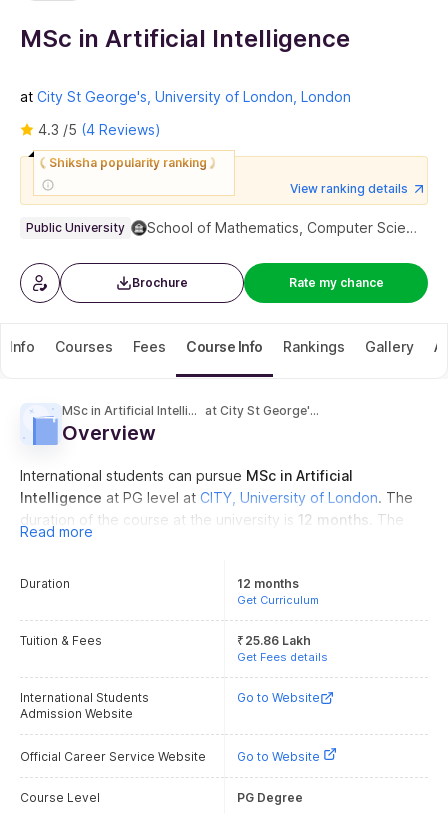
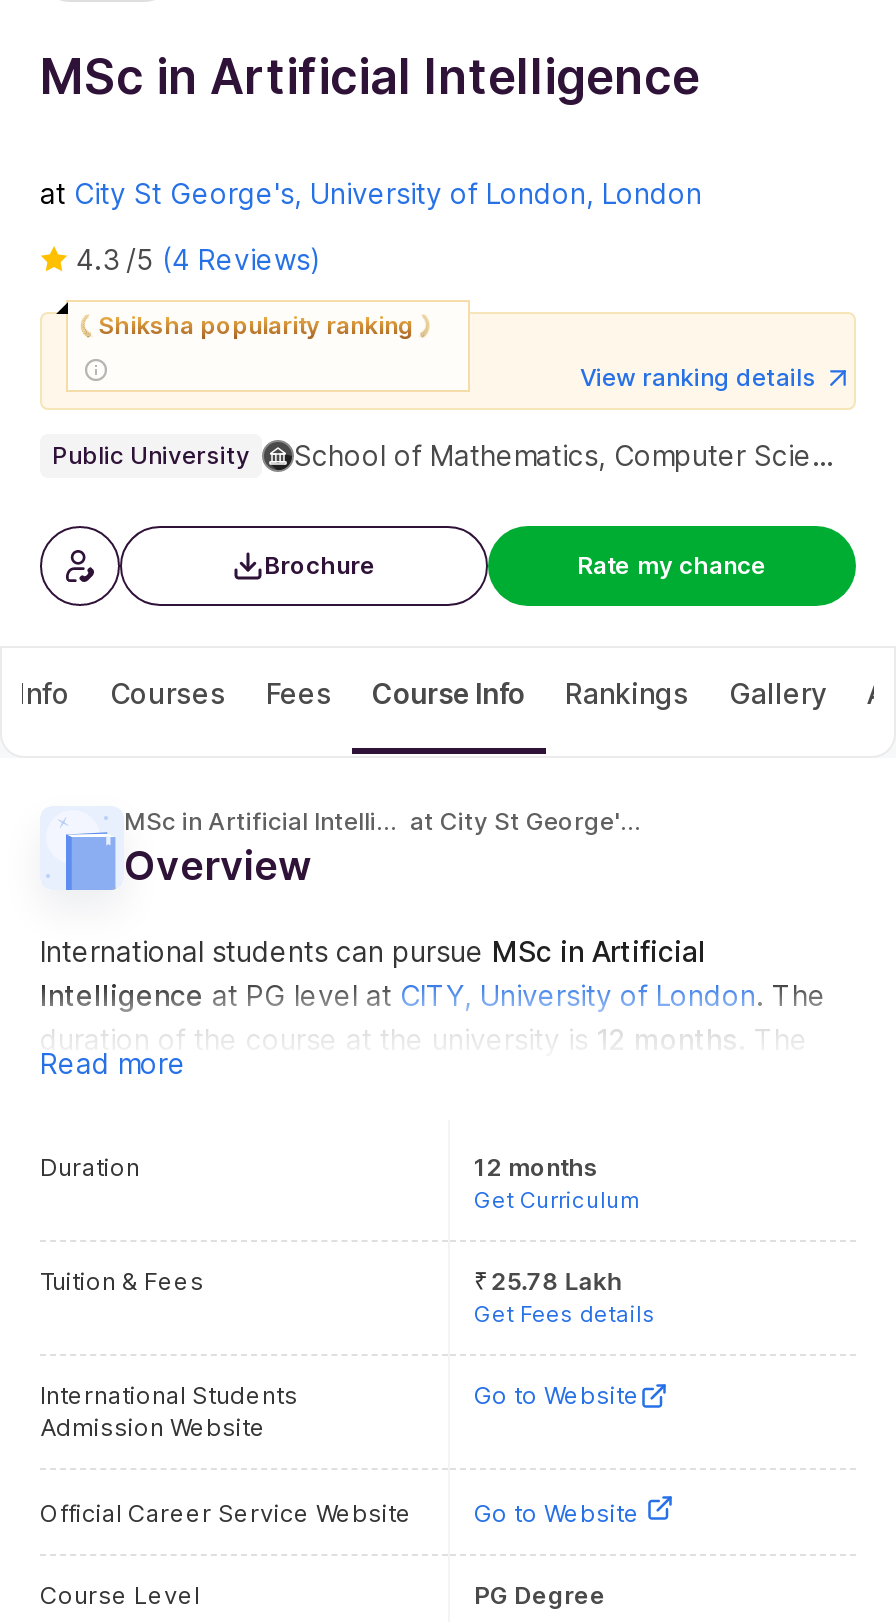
[237,633,311,648] ₹ 25.86 Lakh -> [474,1266,622,1296] ₹ 25.78 Lakh

